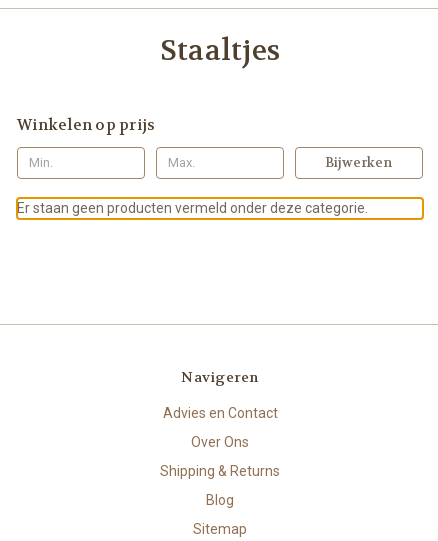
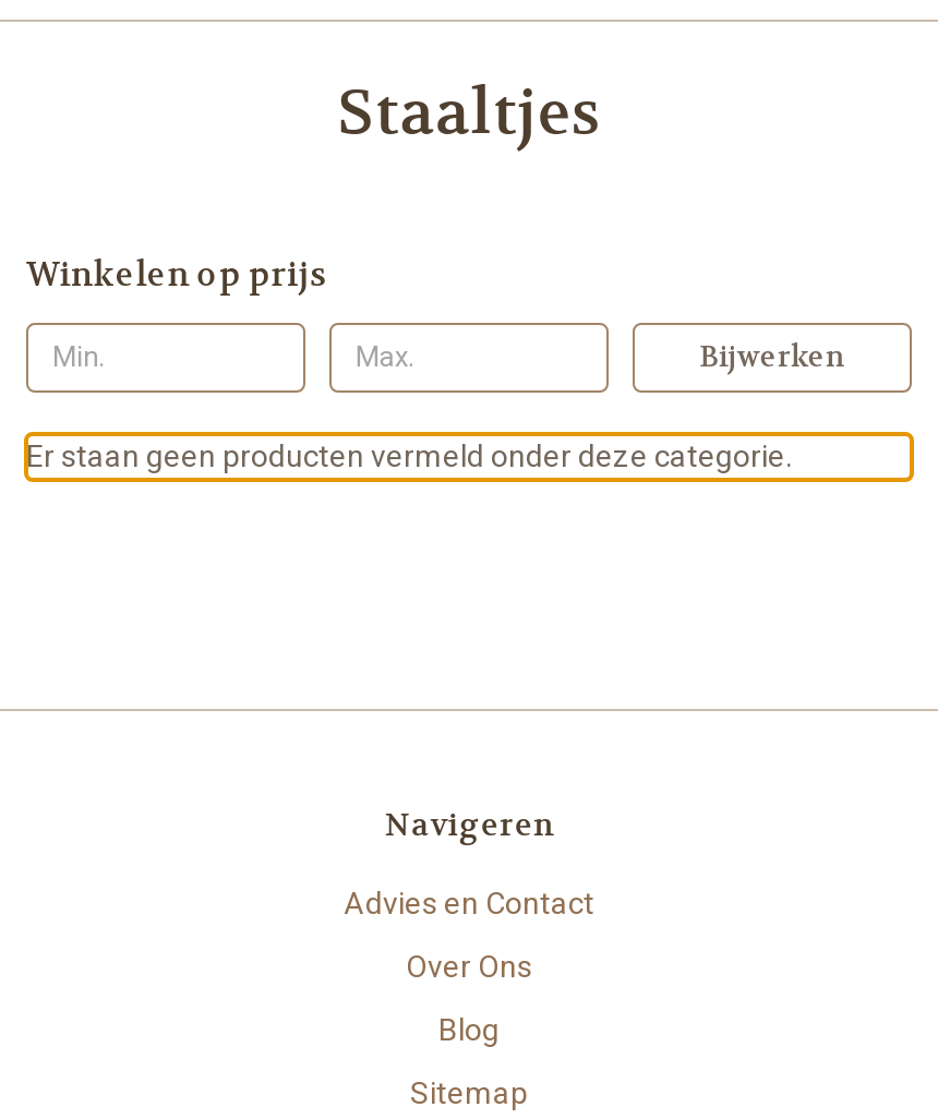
[160,463,280,479] Shipping & Returns -> none

